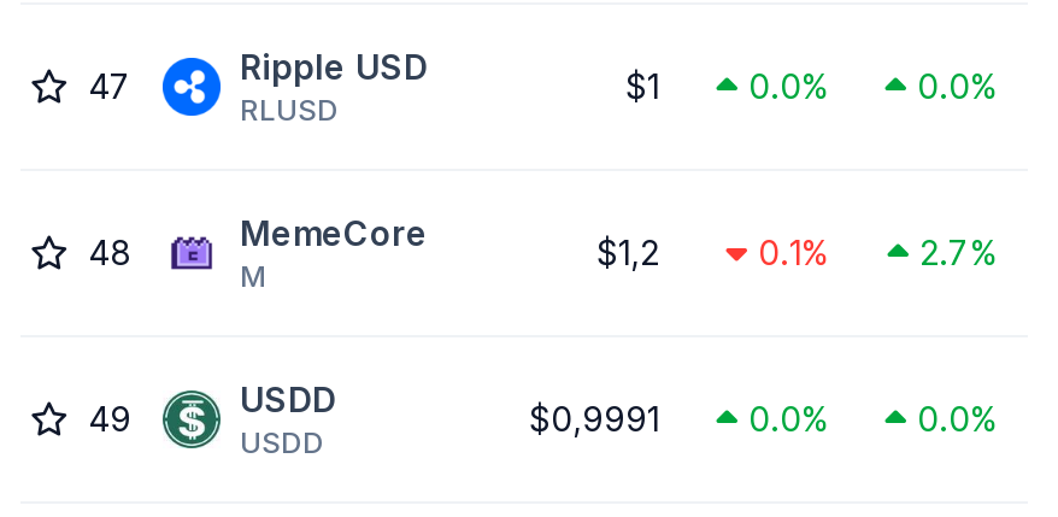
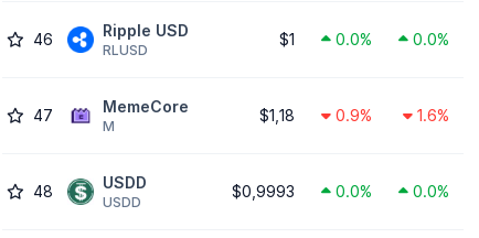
[88,65,131,106] 47 -> [33,30,53,48] 46
[88,231,131,272] 48 -> [33,106,53,125] 47
[596,231,659,272] $1,2 -> [259,106,295,125] $1,18
[758,231,828,272] 0.1% -> [336,106,372,125] 0.9%
[919,231,997,272] 2.7% -> [417,106,449,125] 1.6%
[88,398,131,439] 49 -> [33,182,53,201] 48
[529,398,659,439] $0,9991 -> [232,182,295,201] $0,9993

